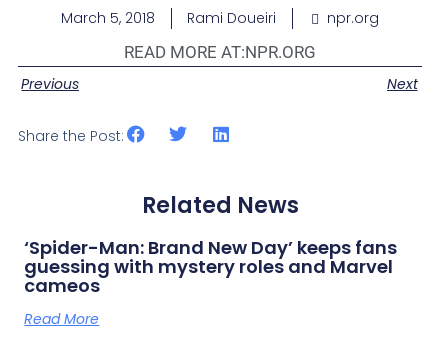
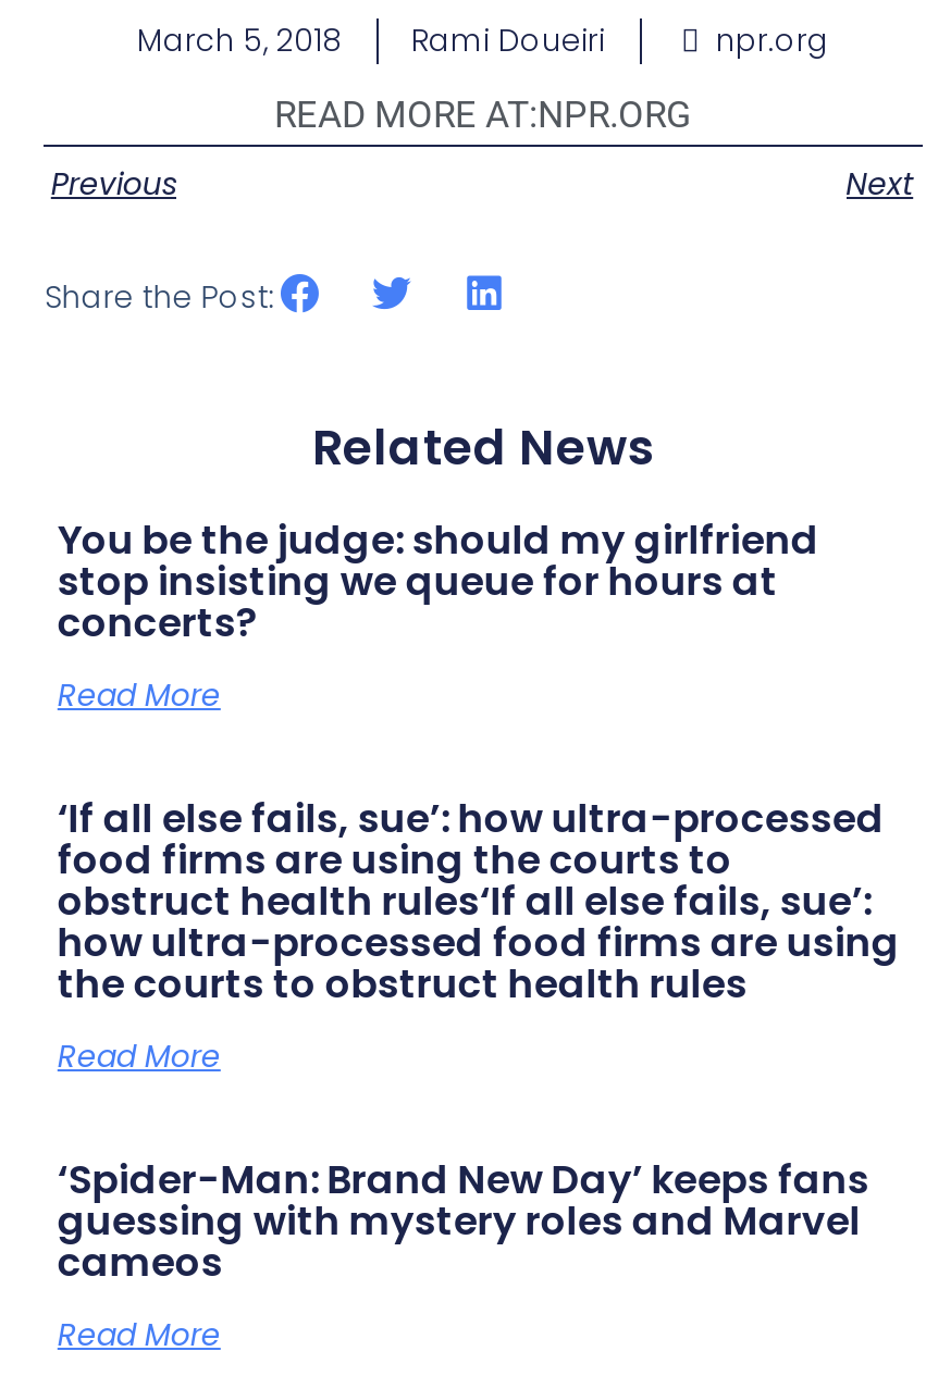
none -> [57,511,900,1077] You be the judge: should my girlfriend | stop insisting we queue for hours at | concerts? | Read More | ‘If all else fails, sue’: how ultra-processed | food firms are using the courts to | obstruct health rules‘If all else fails, sue’: | how ultra-processed food firms are using | the courts to obstruct health rules | Read More

